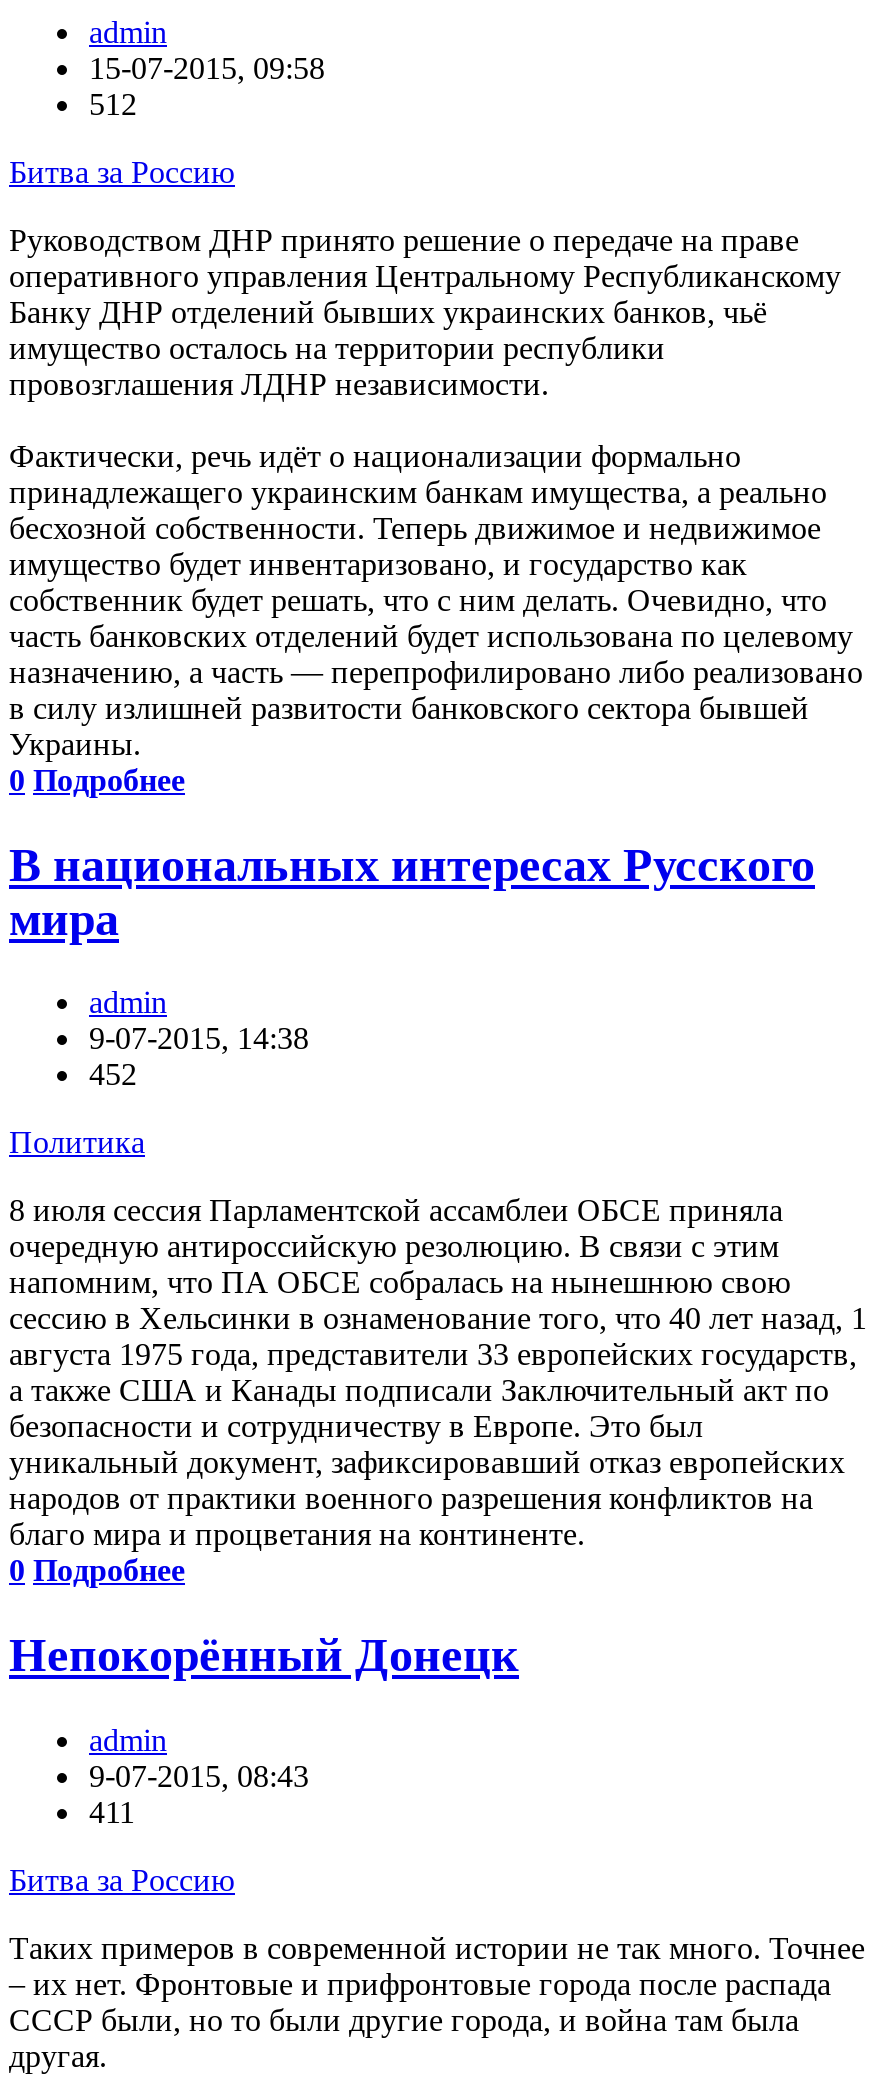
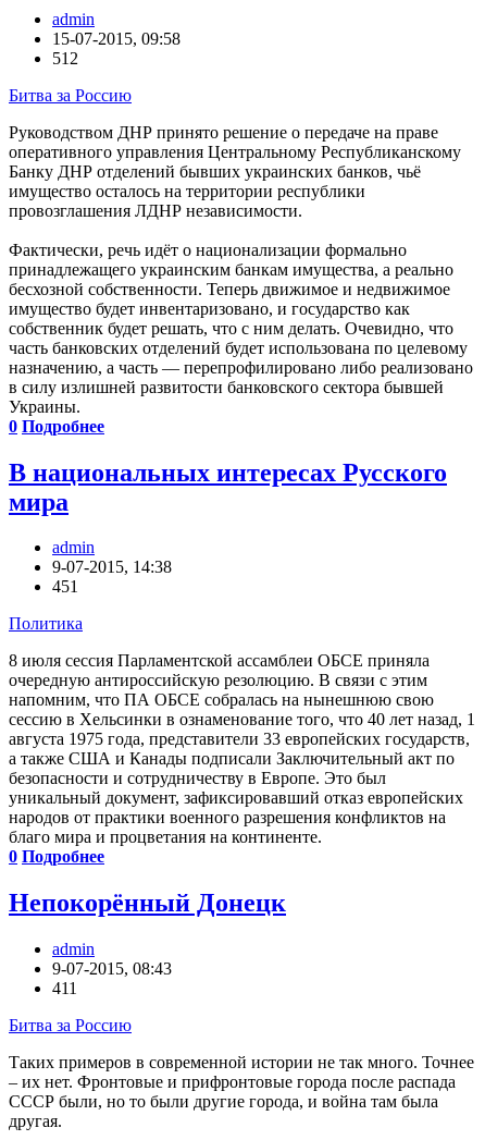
[89,1058,137,1092] 452 -> [52,578,78,596] 451

